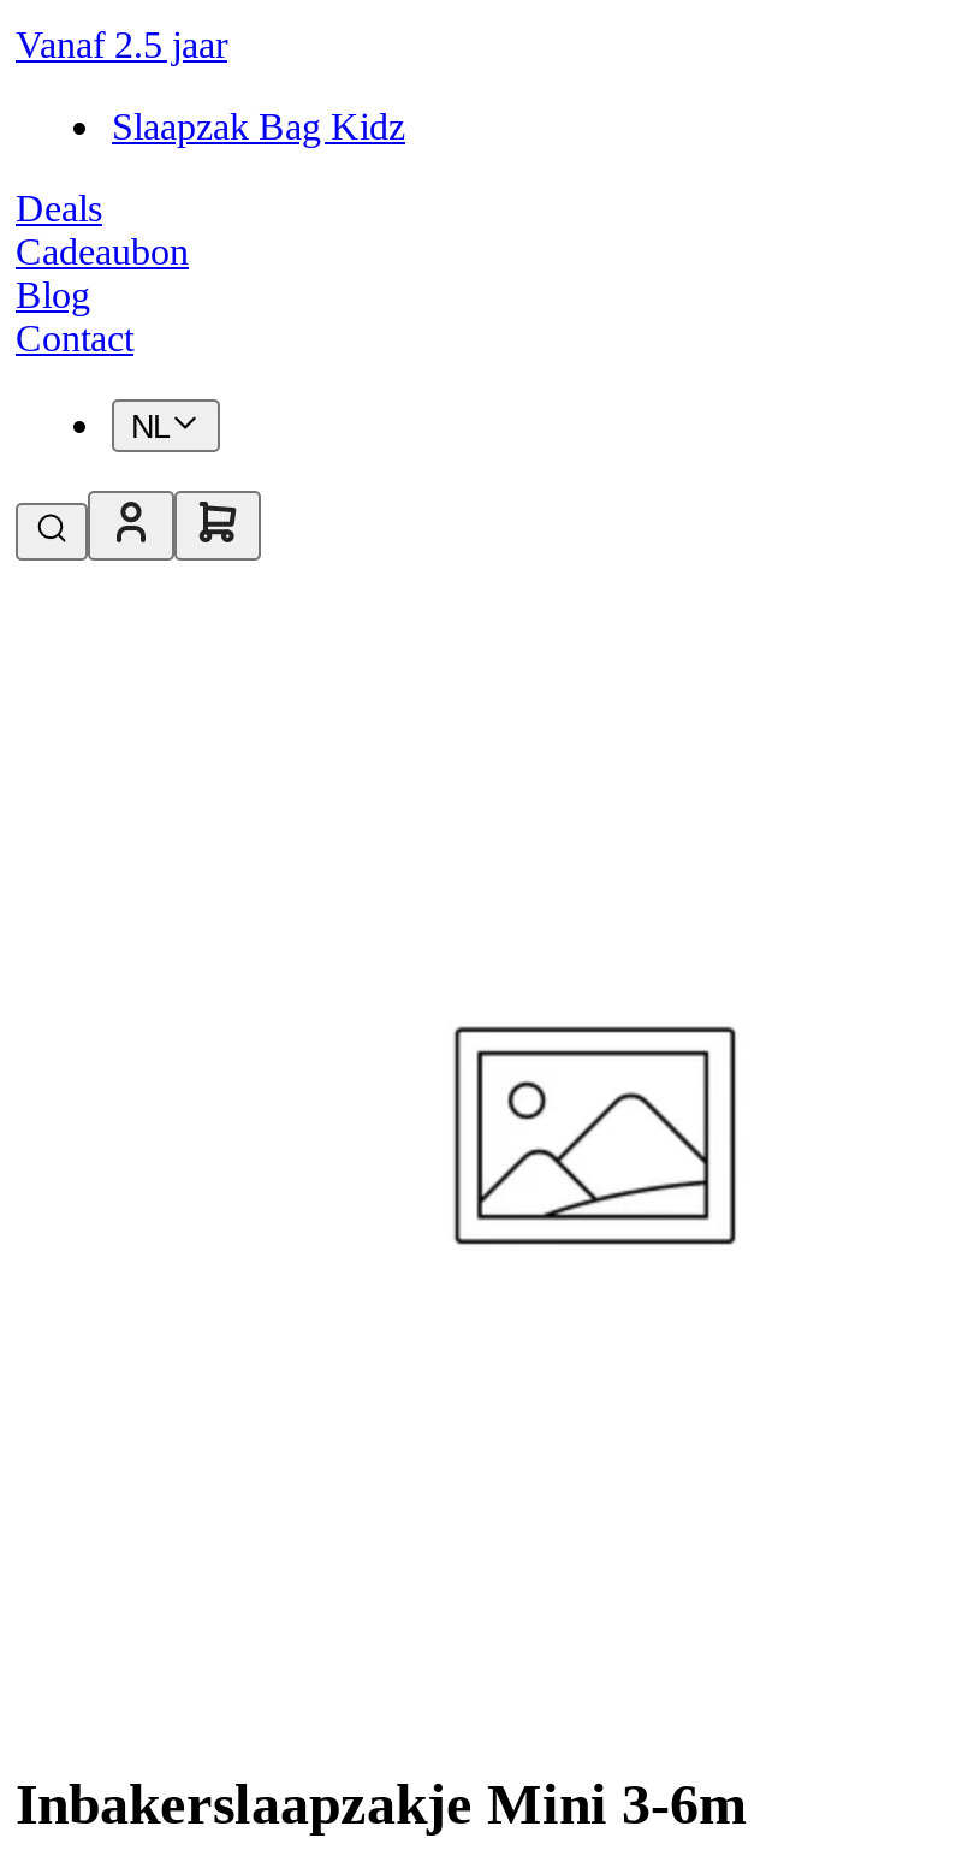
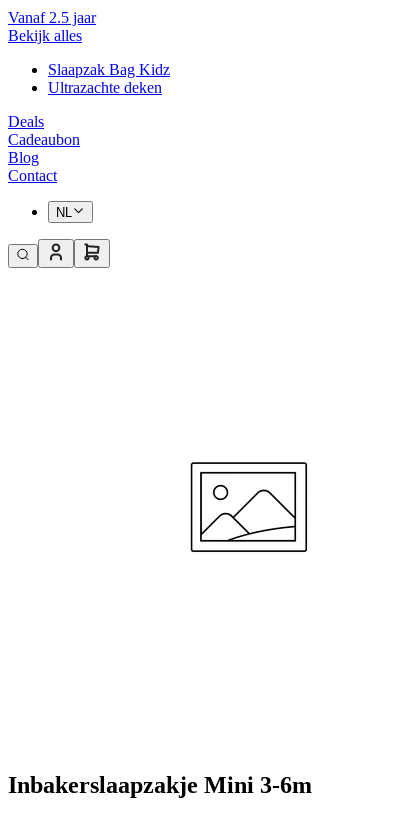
none -> [8,27,82,44] Bekijk alles
none -> [48,79,162,96] Ultrazachte deken

